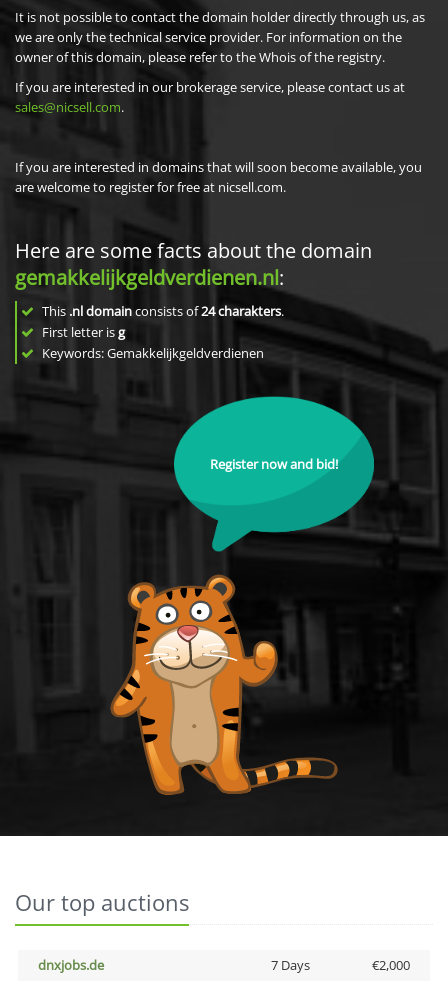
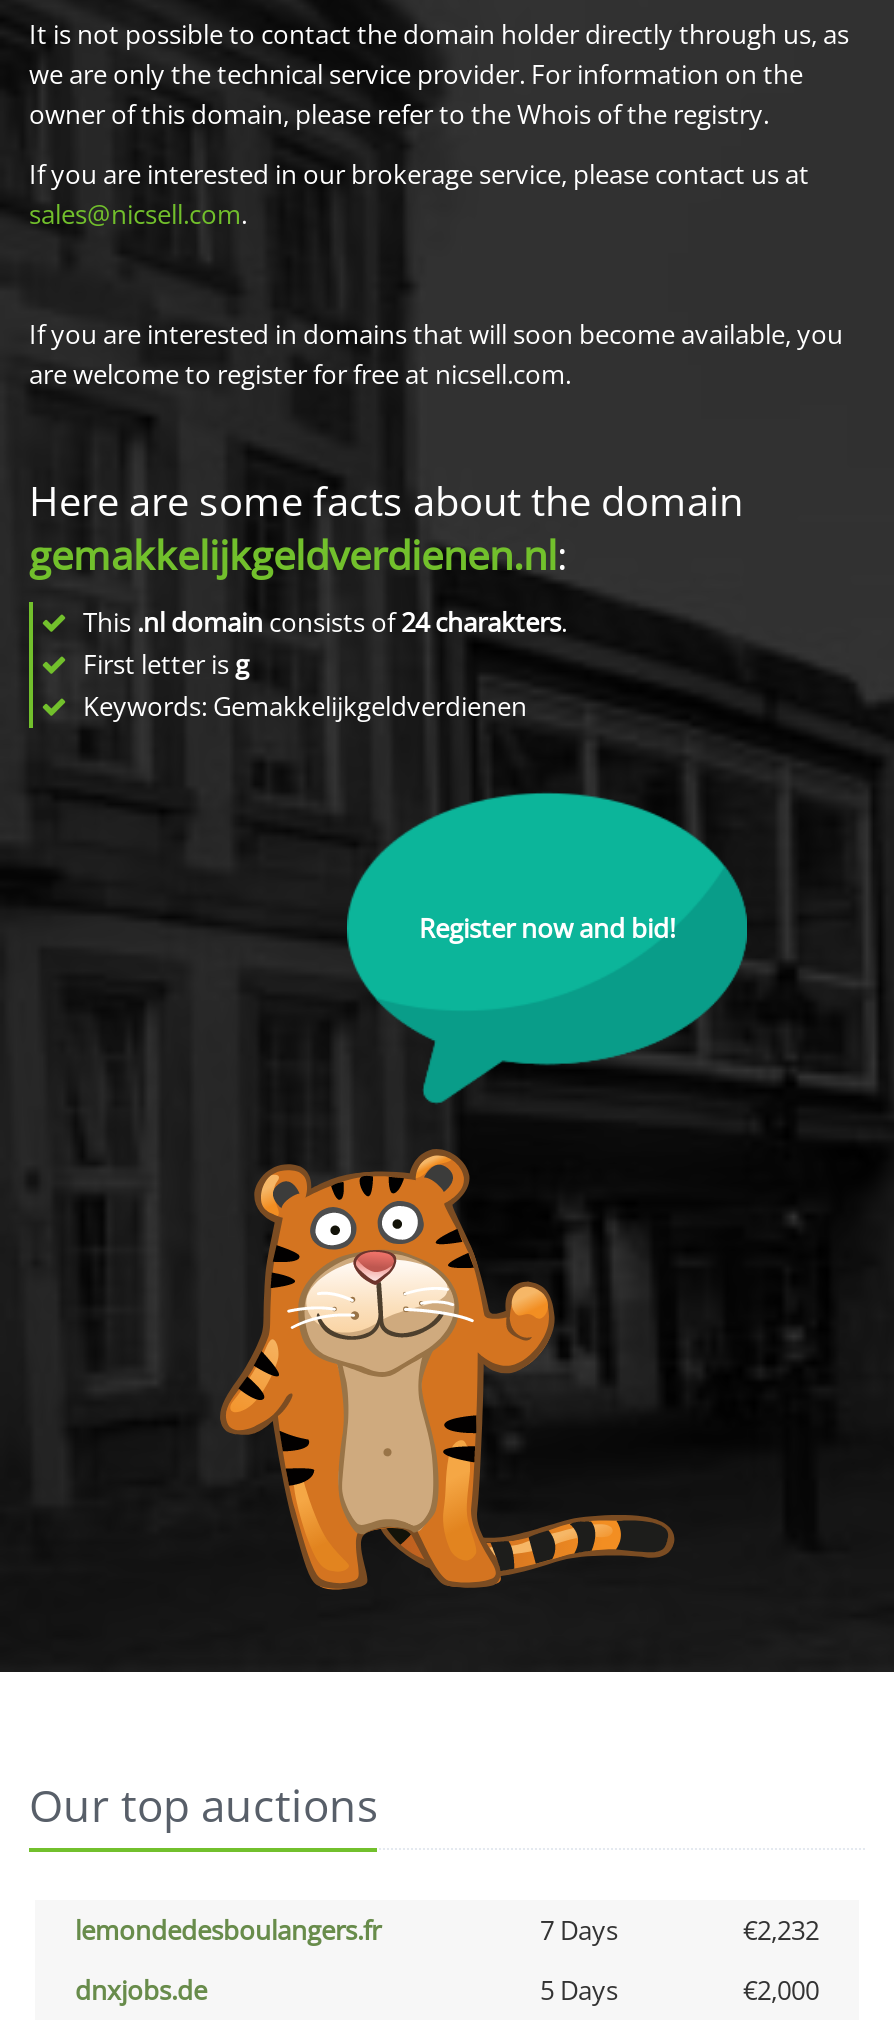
none -> [75,1912,819,1948] lemondedesboulangers.fr | 7 Days | €2,232
[270,956,309,974] 7 Days -> [540,1972,618,2008] 5 Days

